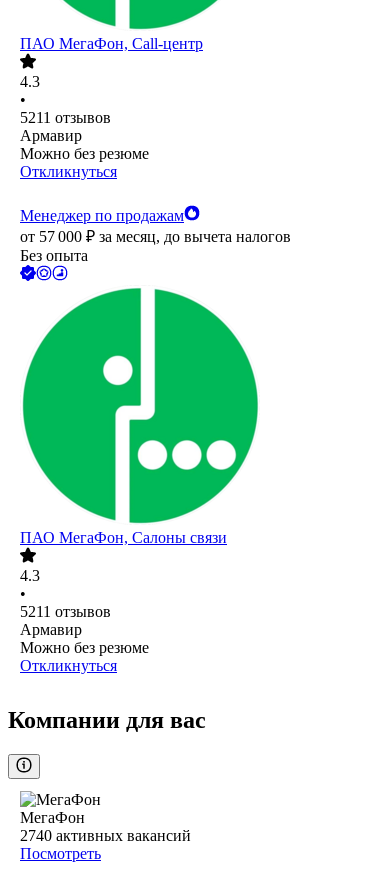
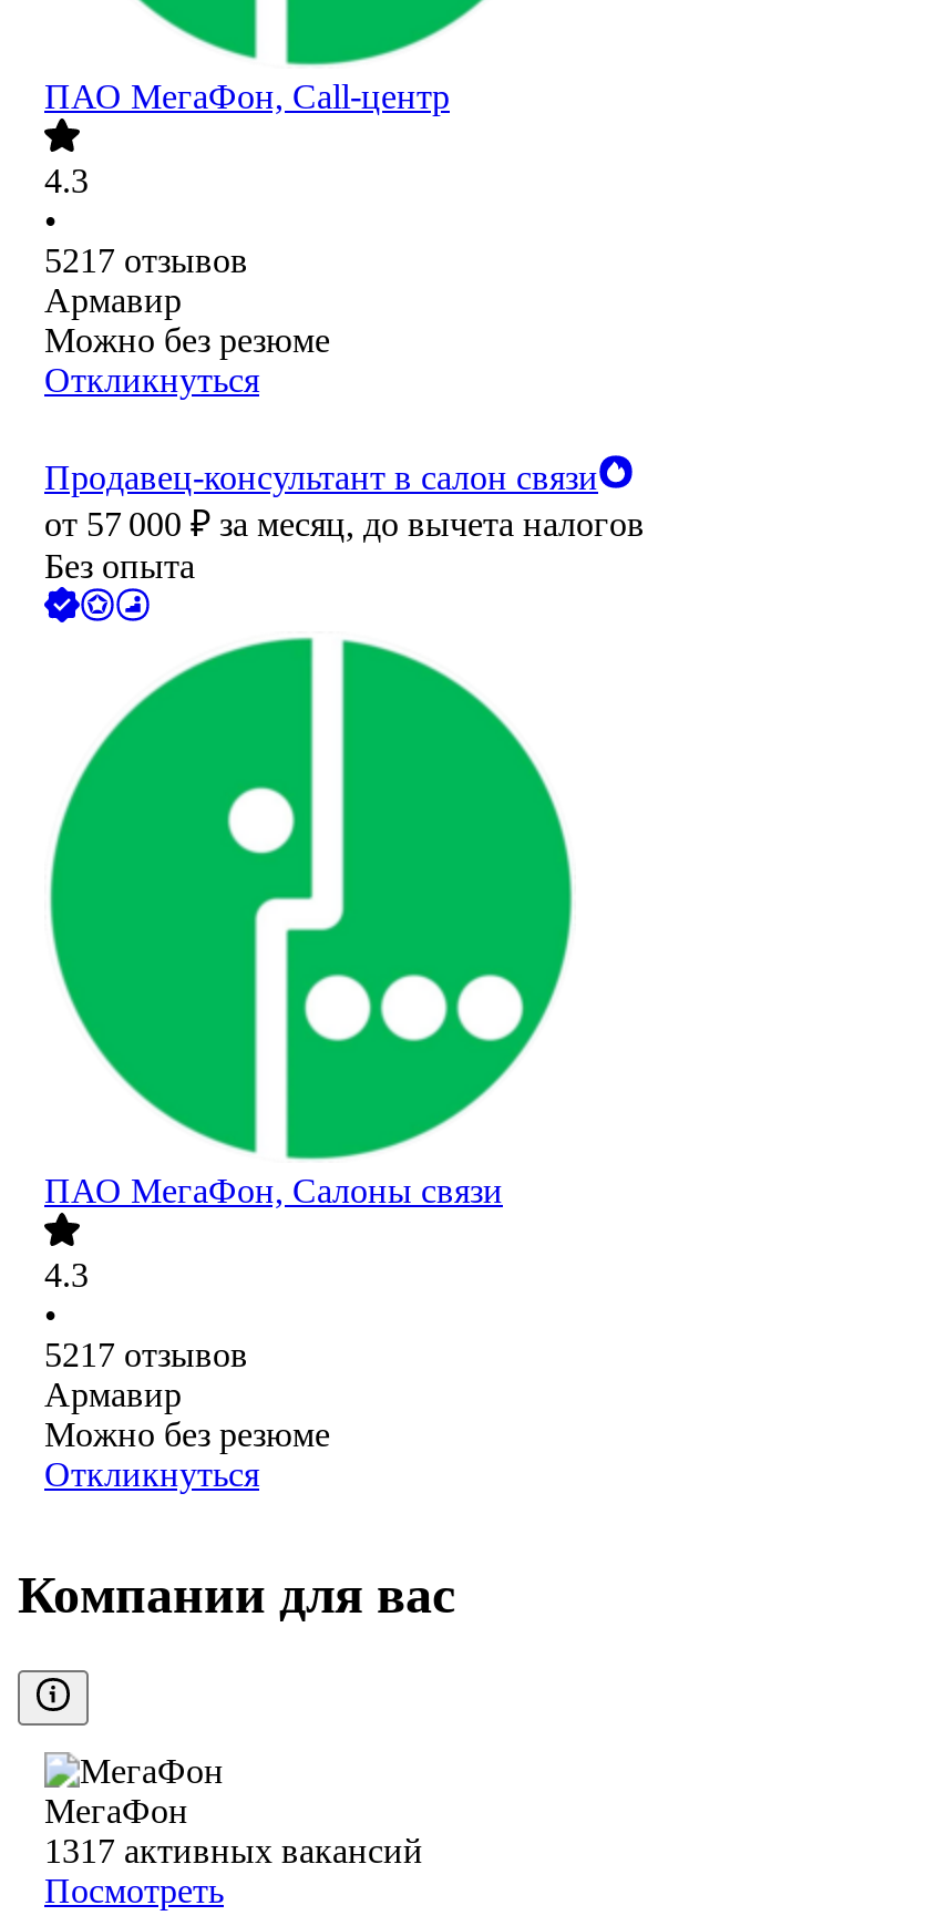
[20,109,111,126] 5211 отзывов -> [44,243,248,280] 5217 отзывов
[20,207,184,224] Менеджер по продажам -> [44,460,598,497] Продавец-консультант в салон связи
[20,603,111,620] 5211 отзывов -> [44,1337,248,1374] 5217 отзывов
[20,827,191,844] 2740 активных вакансий -> [44,1833,423,1870] 1317 активных вакансий

